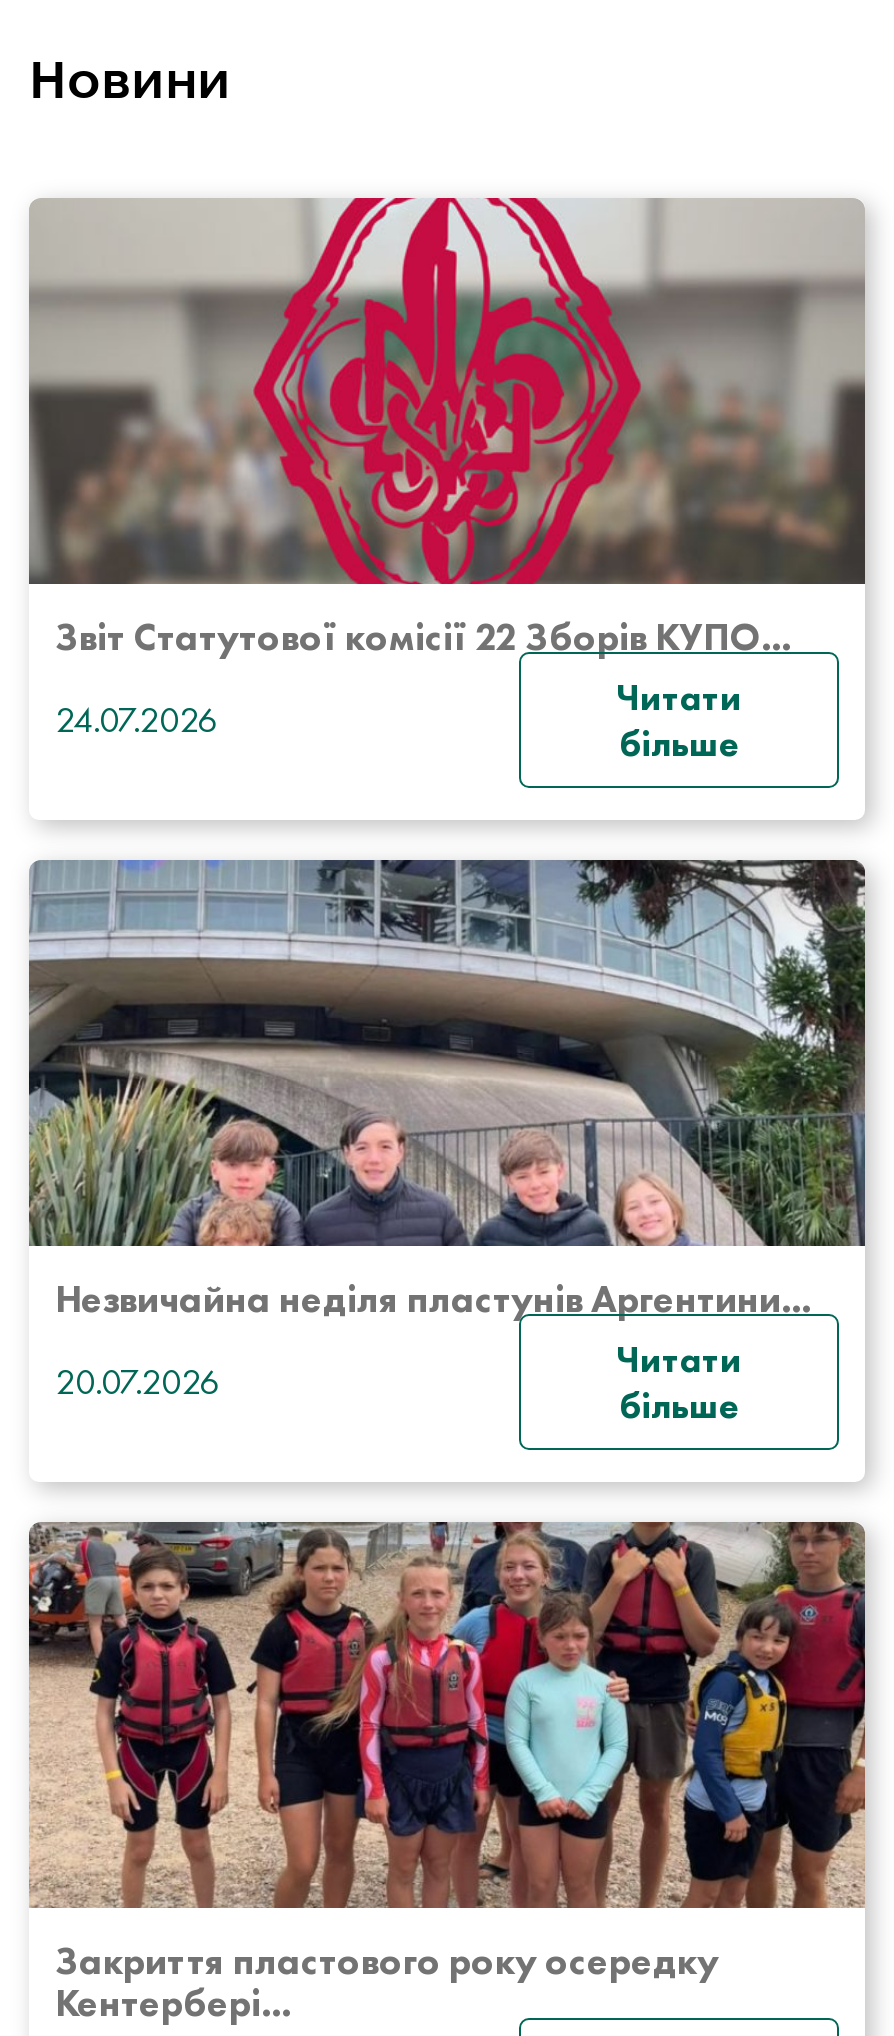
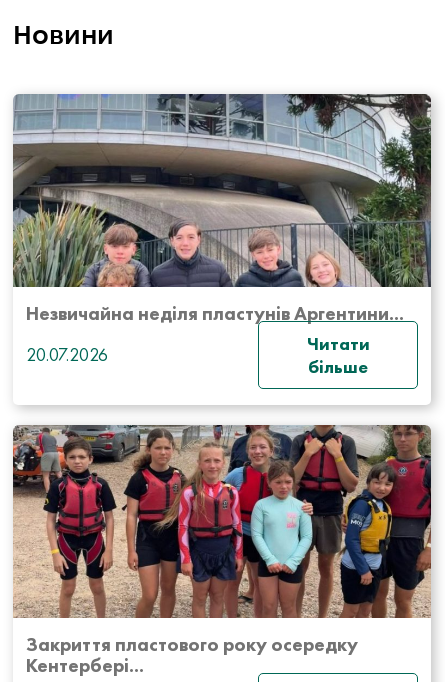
[29,196,865,766] [image] | Звіт Статутової комісії 22 Зборів КУПО... | 24.07.2026 | Читати | більше -> none

